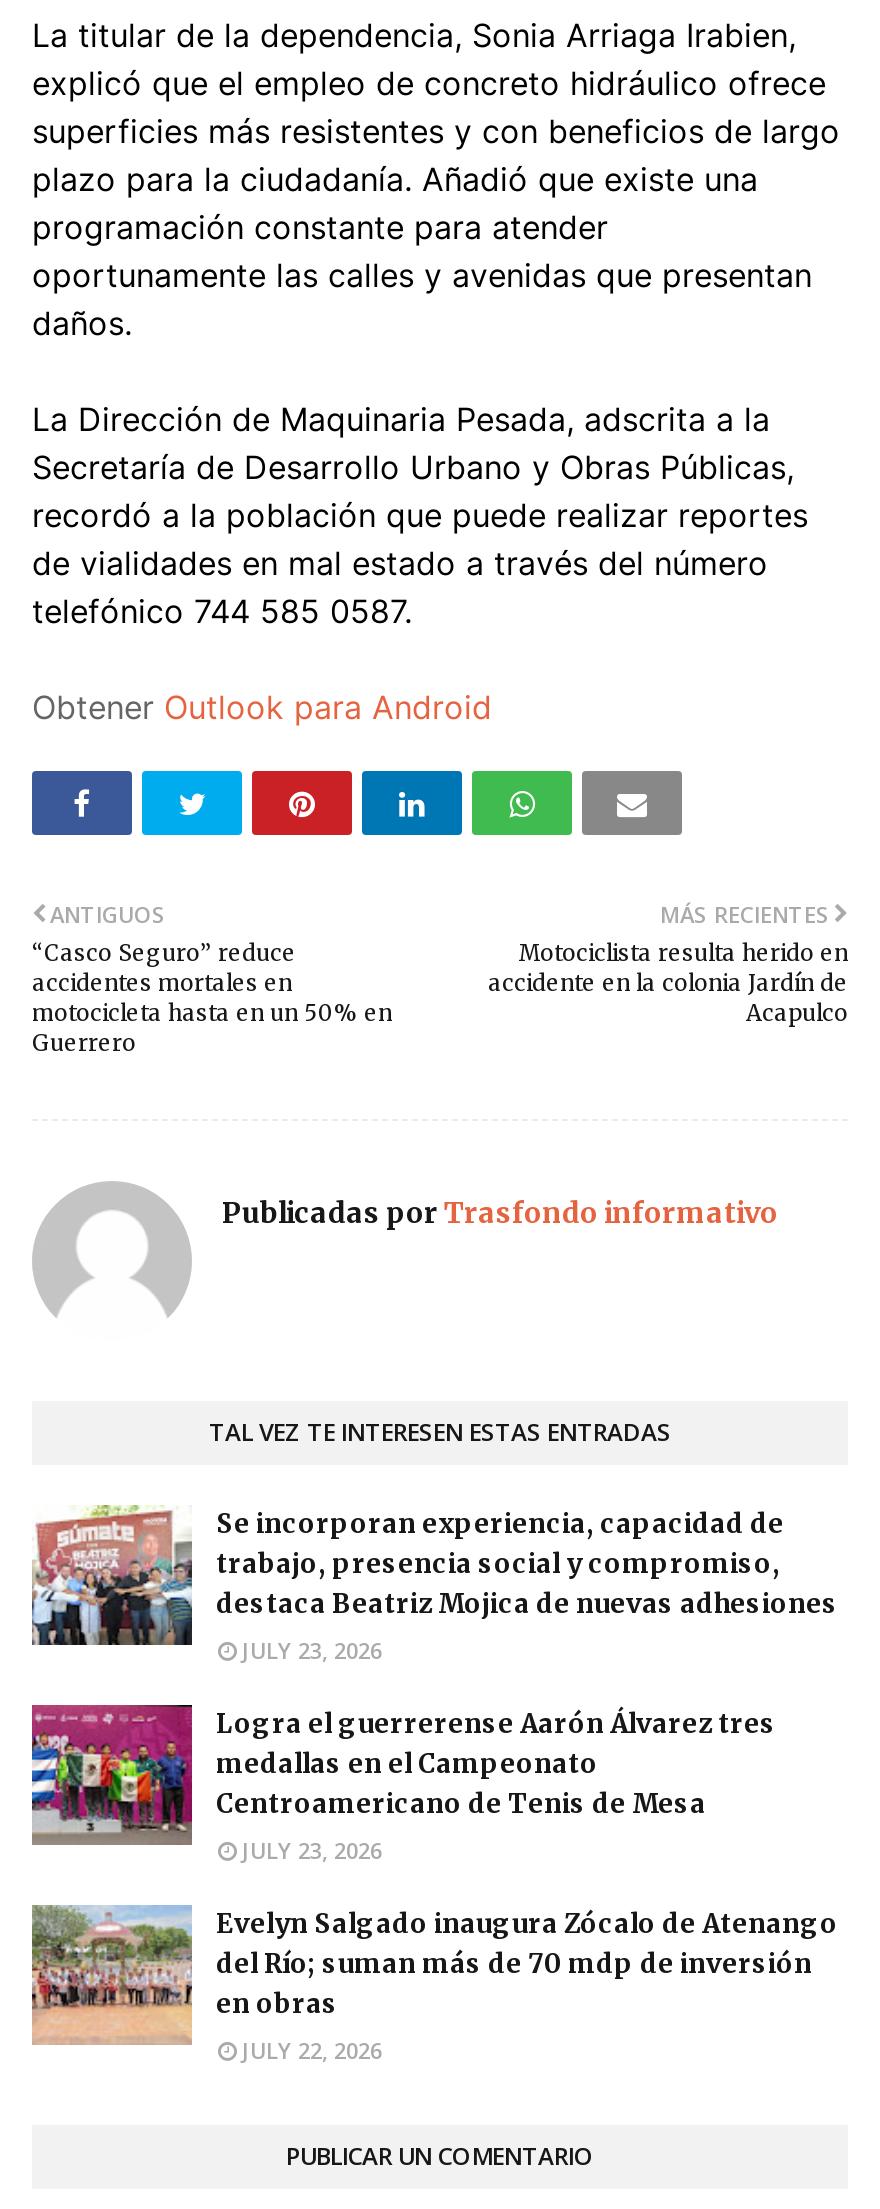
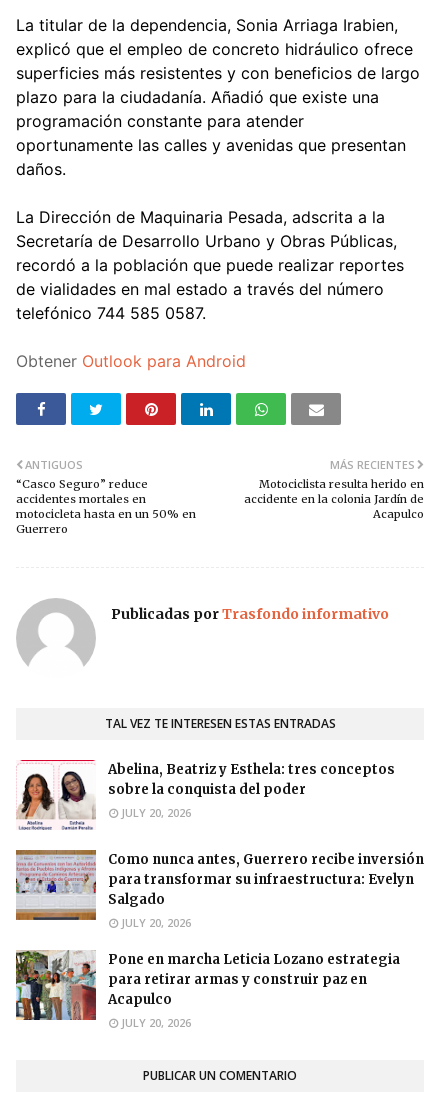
[30,1503,838,1664] [image] | Se incorporan experiencia, capacidad de | trabajo, presencia social y compromiso, | destaca Beatriz Mojica de nuevas adhesiones | JULY 23, 2026 -> [16,759,395,830] [image] | Abelina, Beatriz y Esthela: tres conceptos | sobre la conquista del poder | JULY 20, 2026
[30,1705,776,1864] [image] | Logra el guerrerense Aarón Álvarez tres | medallas en el Campeonato | Centroamericano de Tenis de Mesa | JULY 23, 2026 -> [15,849,424,929] [image] | Como nunca antes, Guerrero recibe inversión | para transformar su infraestructura: Evelyn | Salgado | JULY 20, 2026
[32,1905,838,2064] [image] | Evelyn Salgado inaugura Zócalo de Atenango | del Río; suman más de 70 mdp de inversión | en obras | JULY 22, 2026 -> [15,950,400,1029] [image] | Pone en marcha Leticia Lozano estrategia | para retirar armas y construir paz en | Acapulco | JULY 20, 2026

